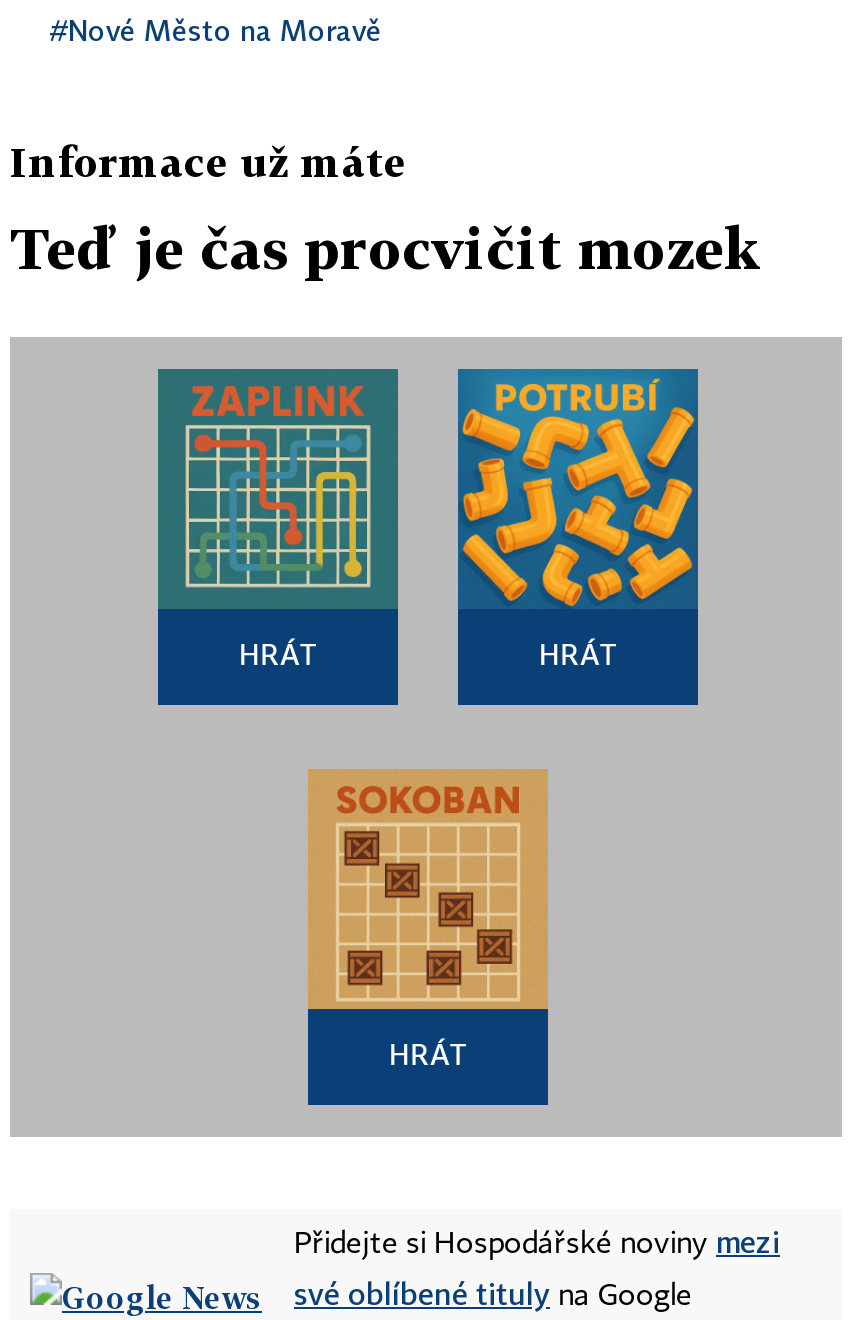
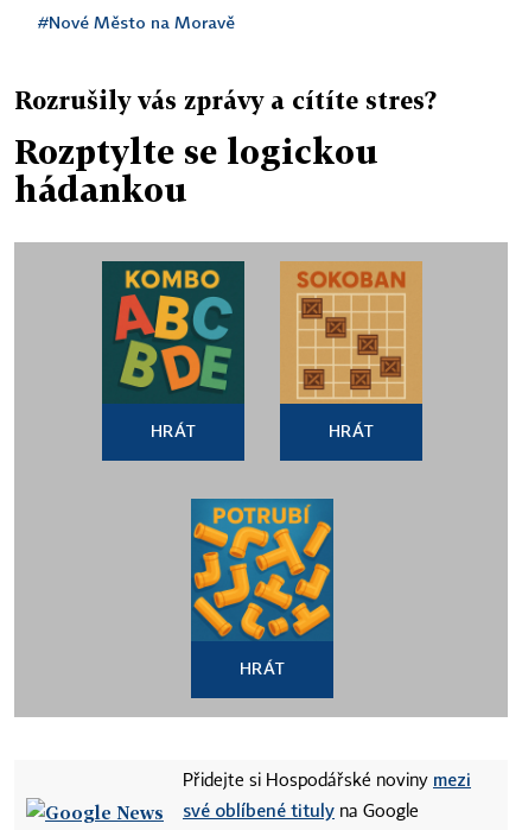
[10,137,406,185] Informace už máte -> [14,85,437,114] Rozrušily vás zprávy a cítíte stres?
[10,215,762,281] Teď je čas procvičit mozek -> [14,132,378,209] Rozptylte se logickou | hádankou
[158,369,398,609] [image] -> [103,262,243,404] [image]
moved [456,367,700,609] -> [190,498,335,641]: [image]
moved [308,769,548,1011] -> [280,261,422,405]: [image]

